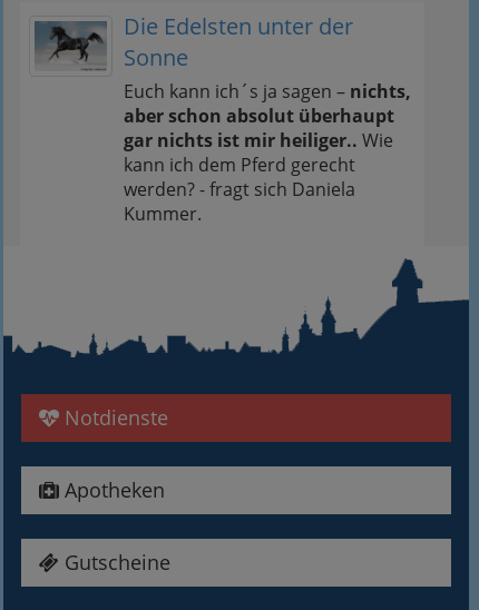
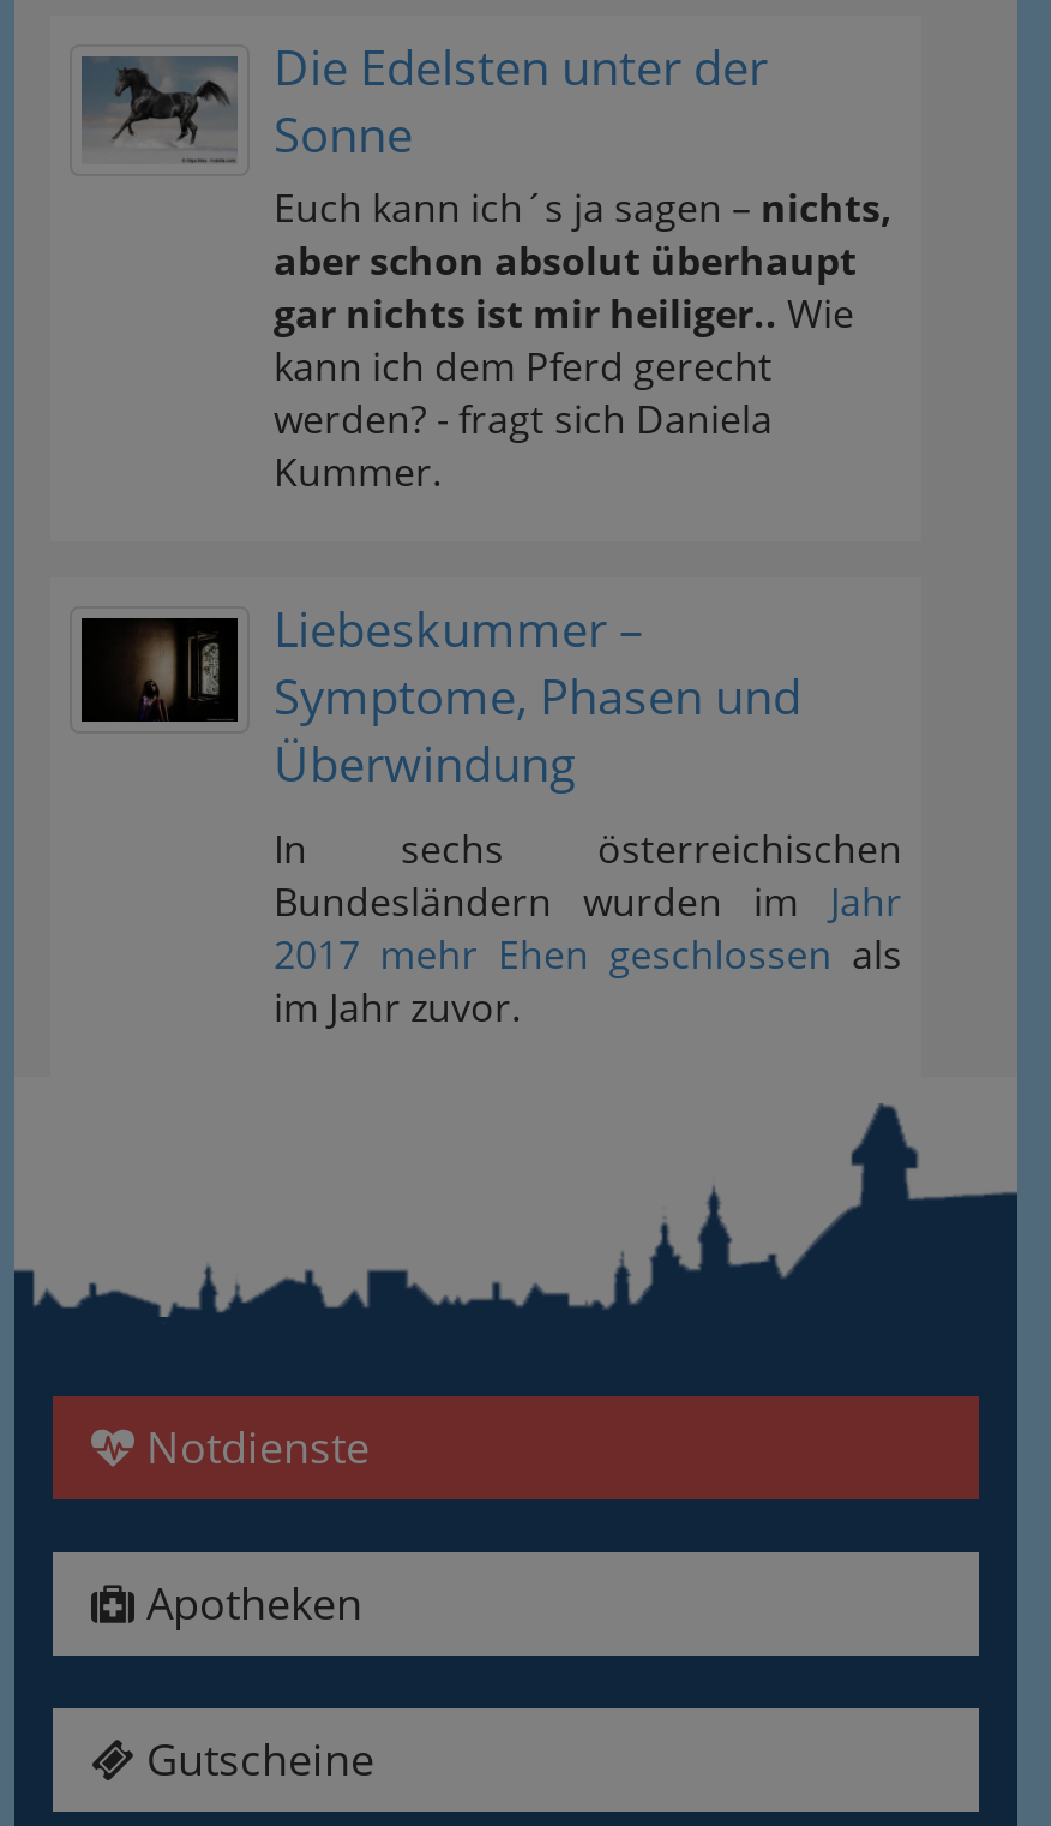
none -> [79,596,902,1033] [image] | Liebeskummer – | Symptome, Phasen und | Überwindung | In sechs österreichischen | Bundesländern wurden im Jahr | 2017 mehr Ehen geschlossen als | im Jahr zuvor.

